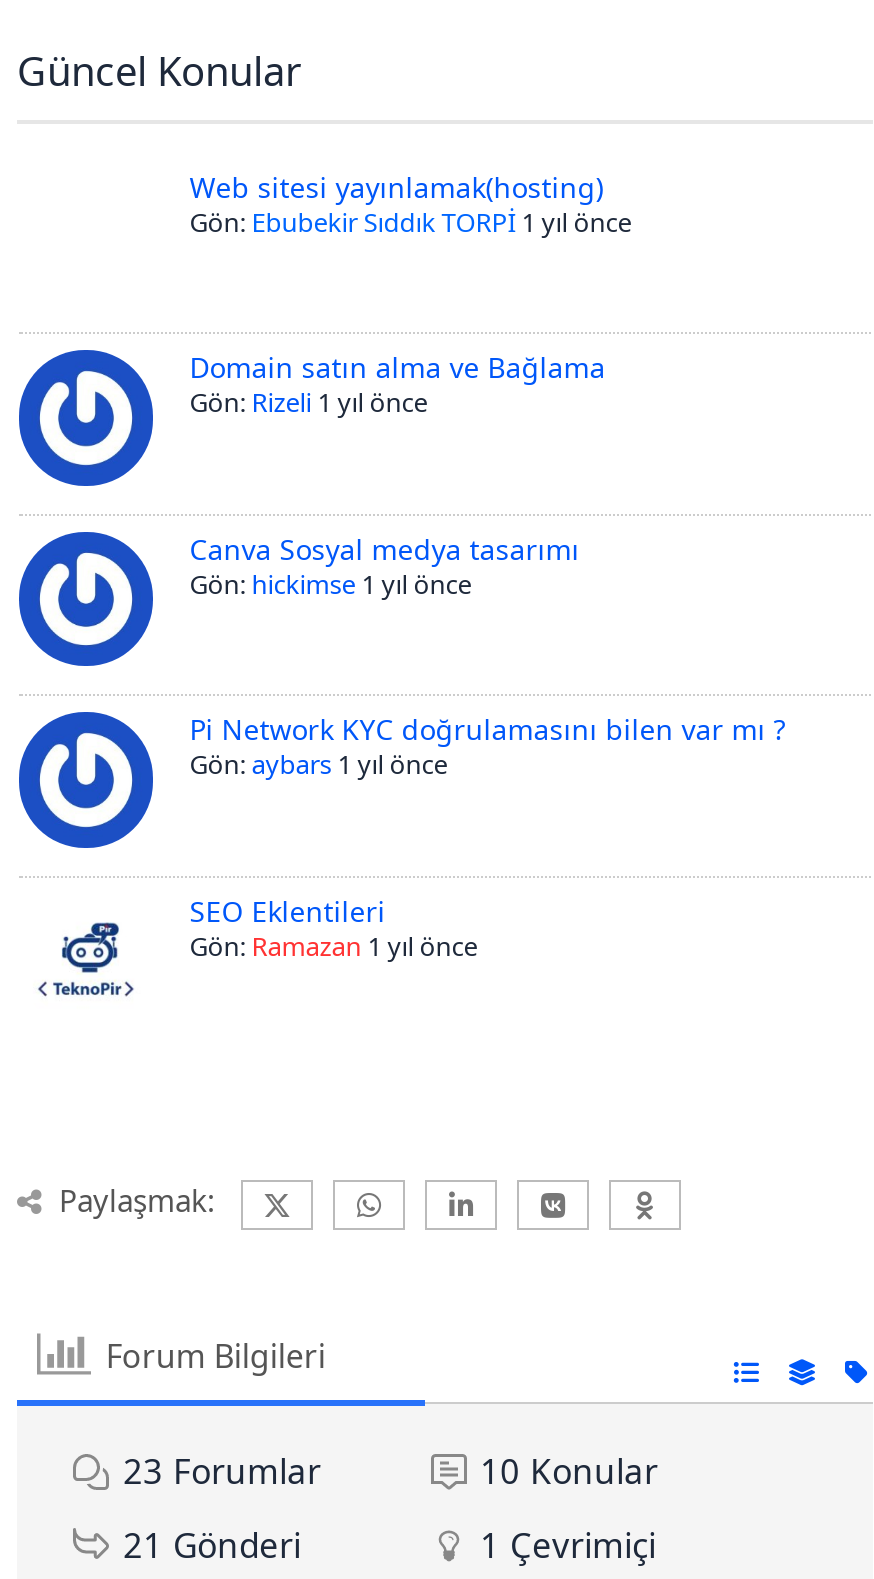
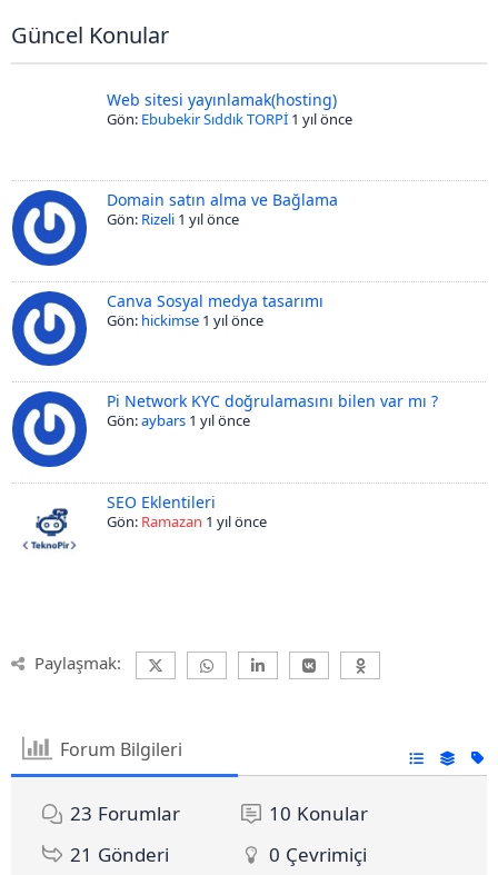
[480,1522,656,1568] 1 Çevrimiçi -> [268,842,366,867] 0 Çevrimiçi

